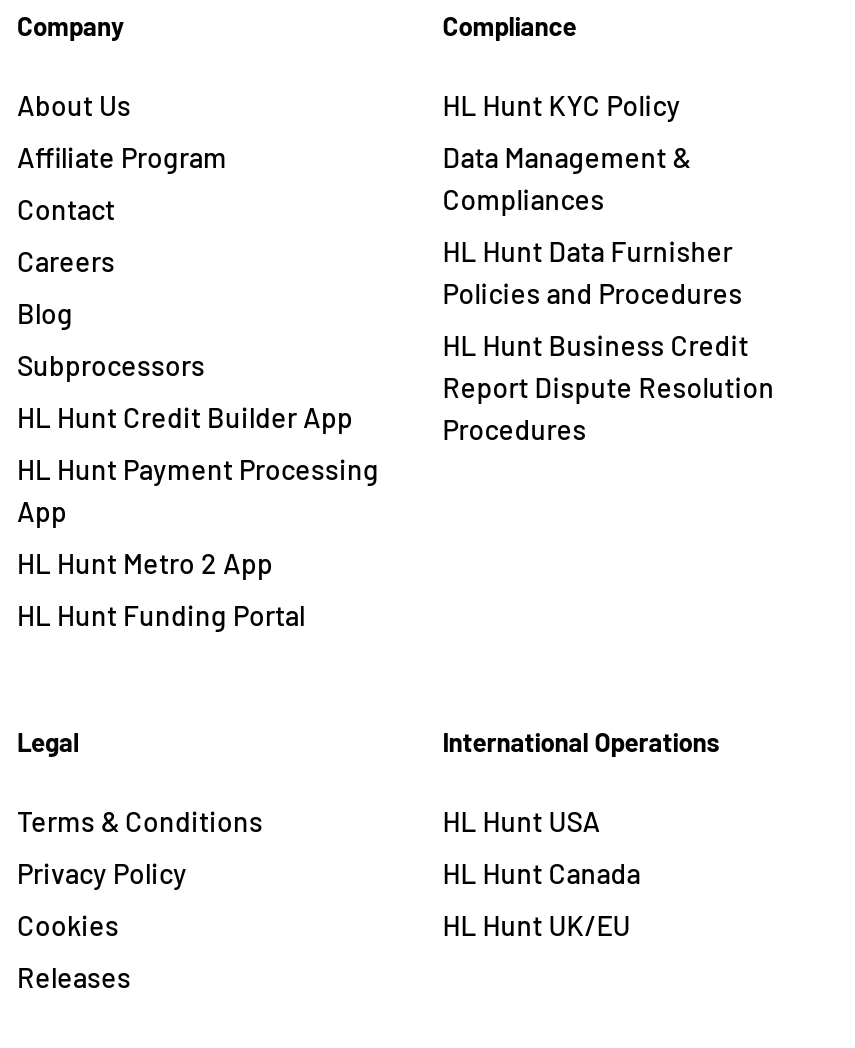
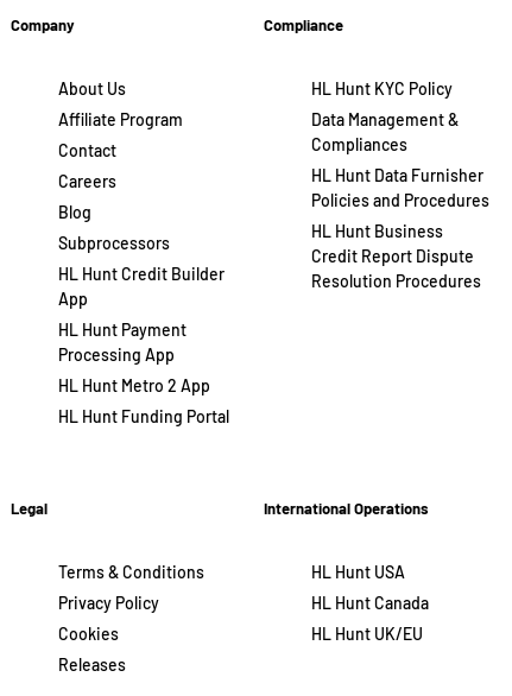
[17,400,379,486] HL Hunt Credit Builder App | HL Hunt Payment Processing -> [58,264,225,284] HL Hunt Credit Builder
none -> [58,319,187,365] HL Hunt Payment | Processing App

